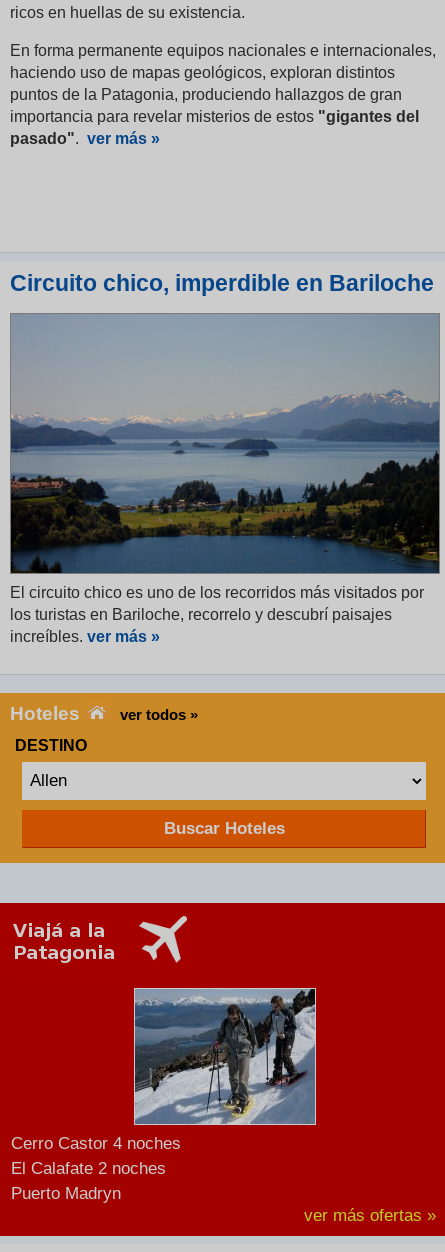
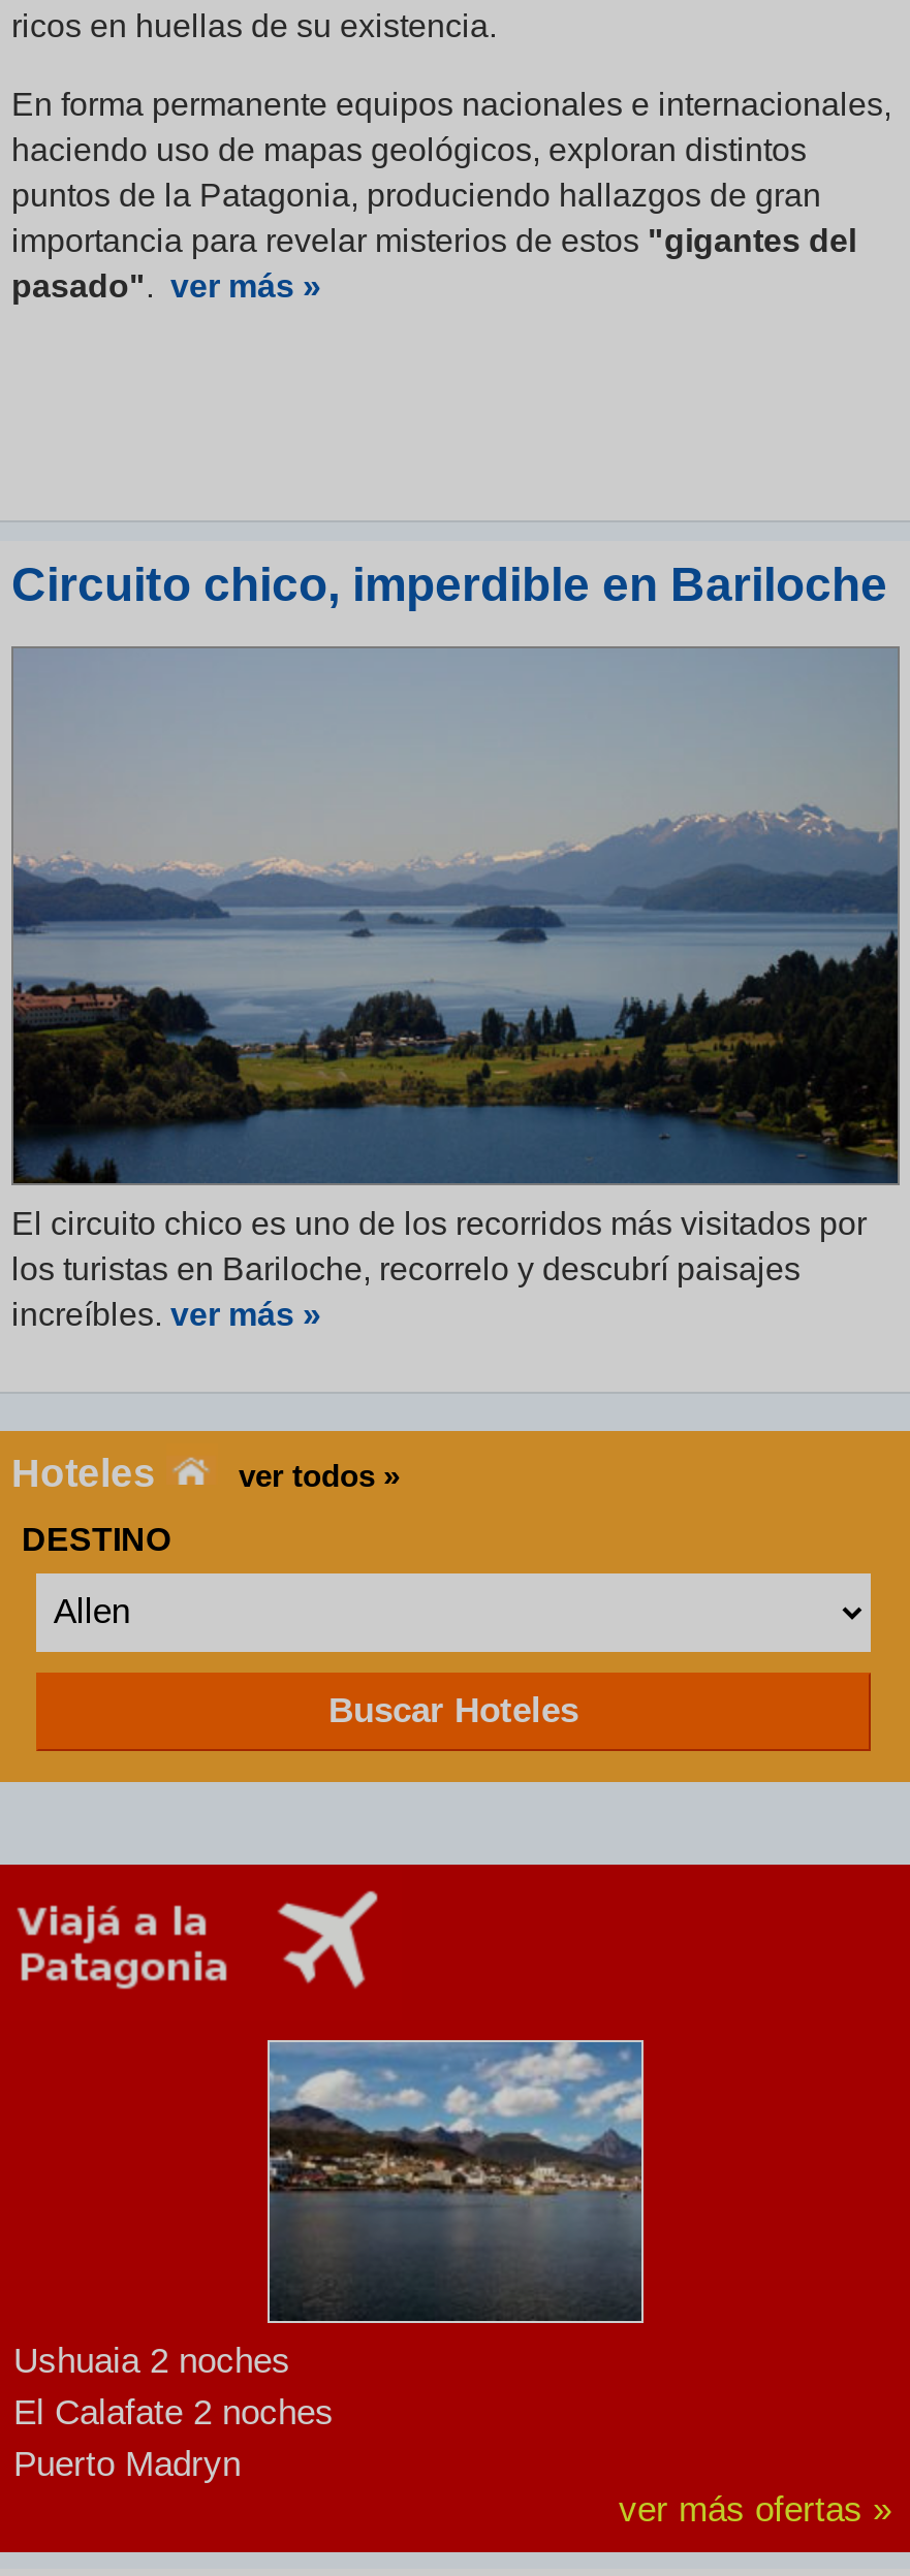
[11,988,316,1153] [image] | Cerro Castor 4 noches -> [13,2040,644,2381] [image] | Ushuaia 2 noches

